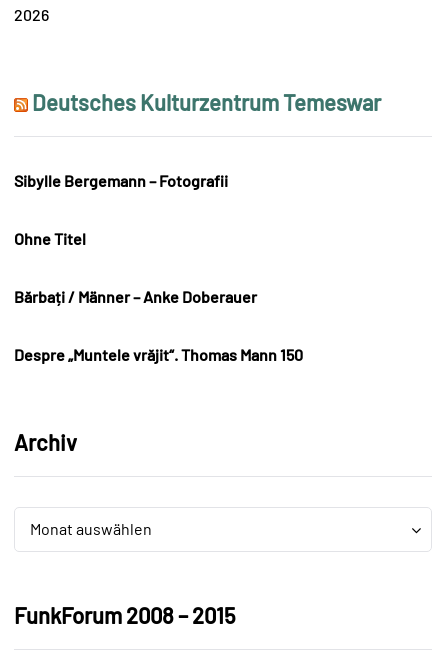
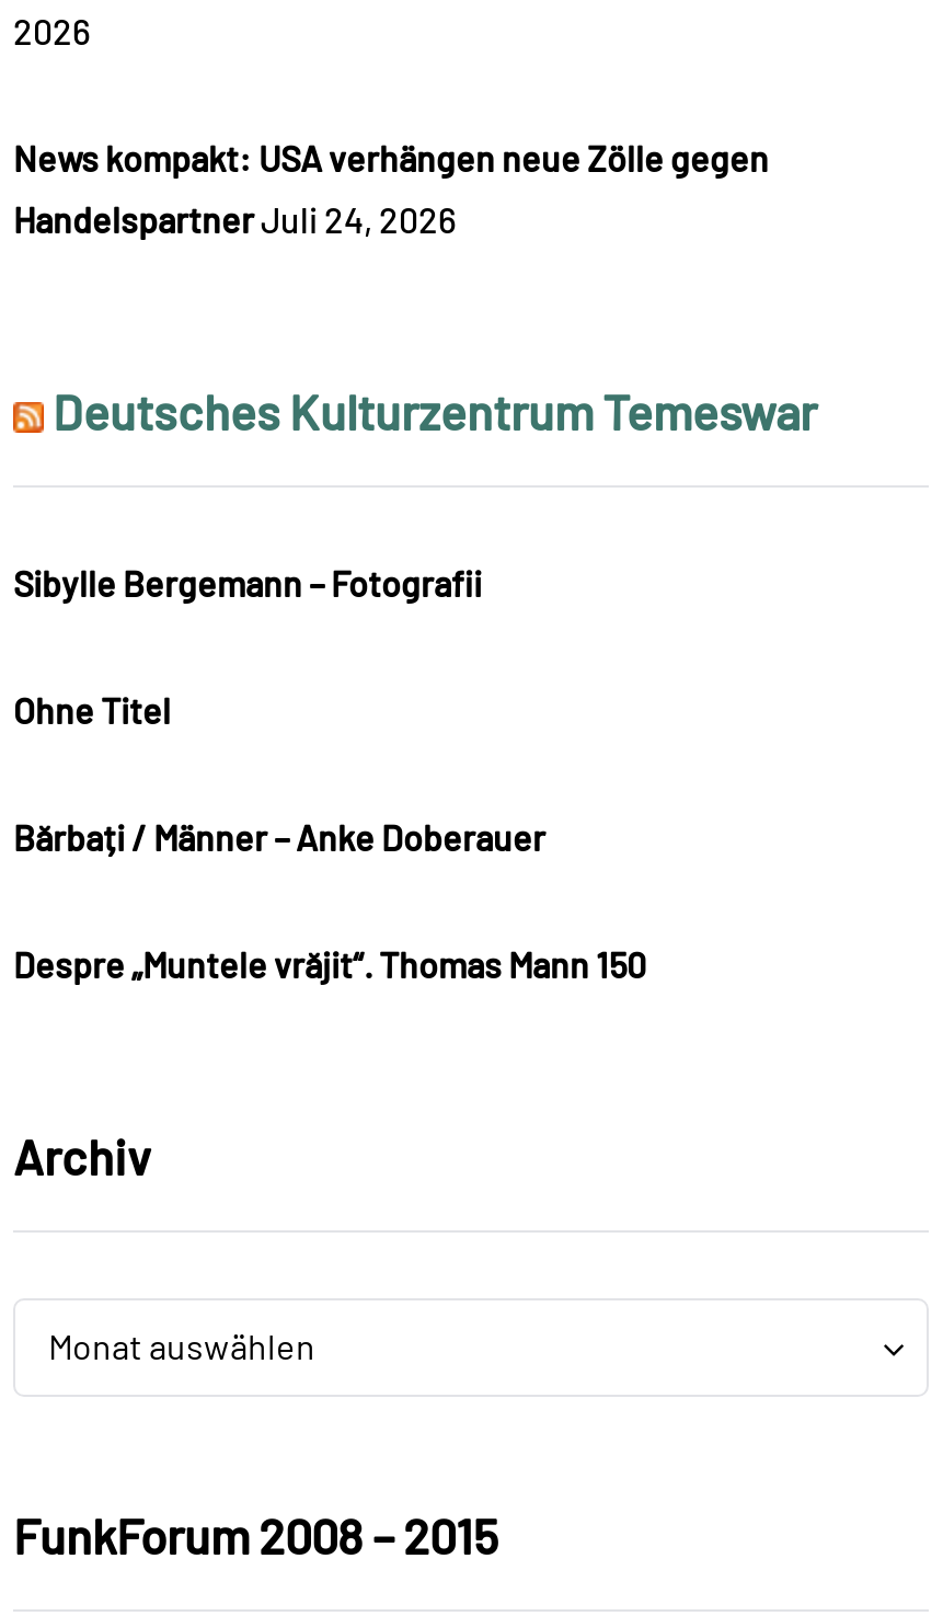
none -> [13,137,769,240] News kompakt: USA verhängen neue Zölle gegen | Handelspartner Juli 24, 2026

